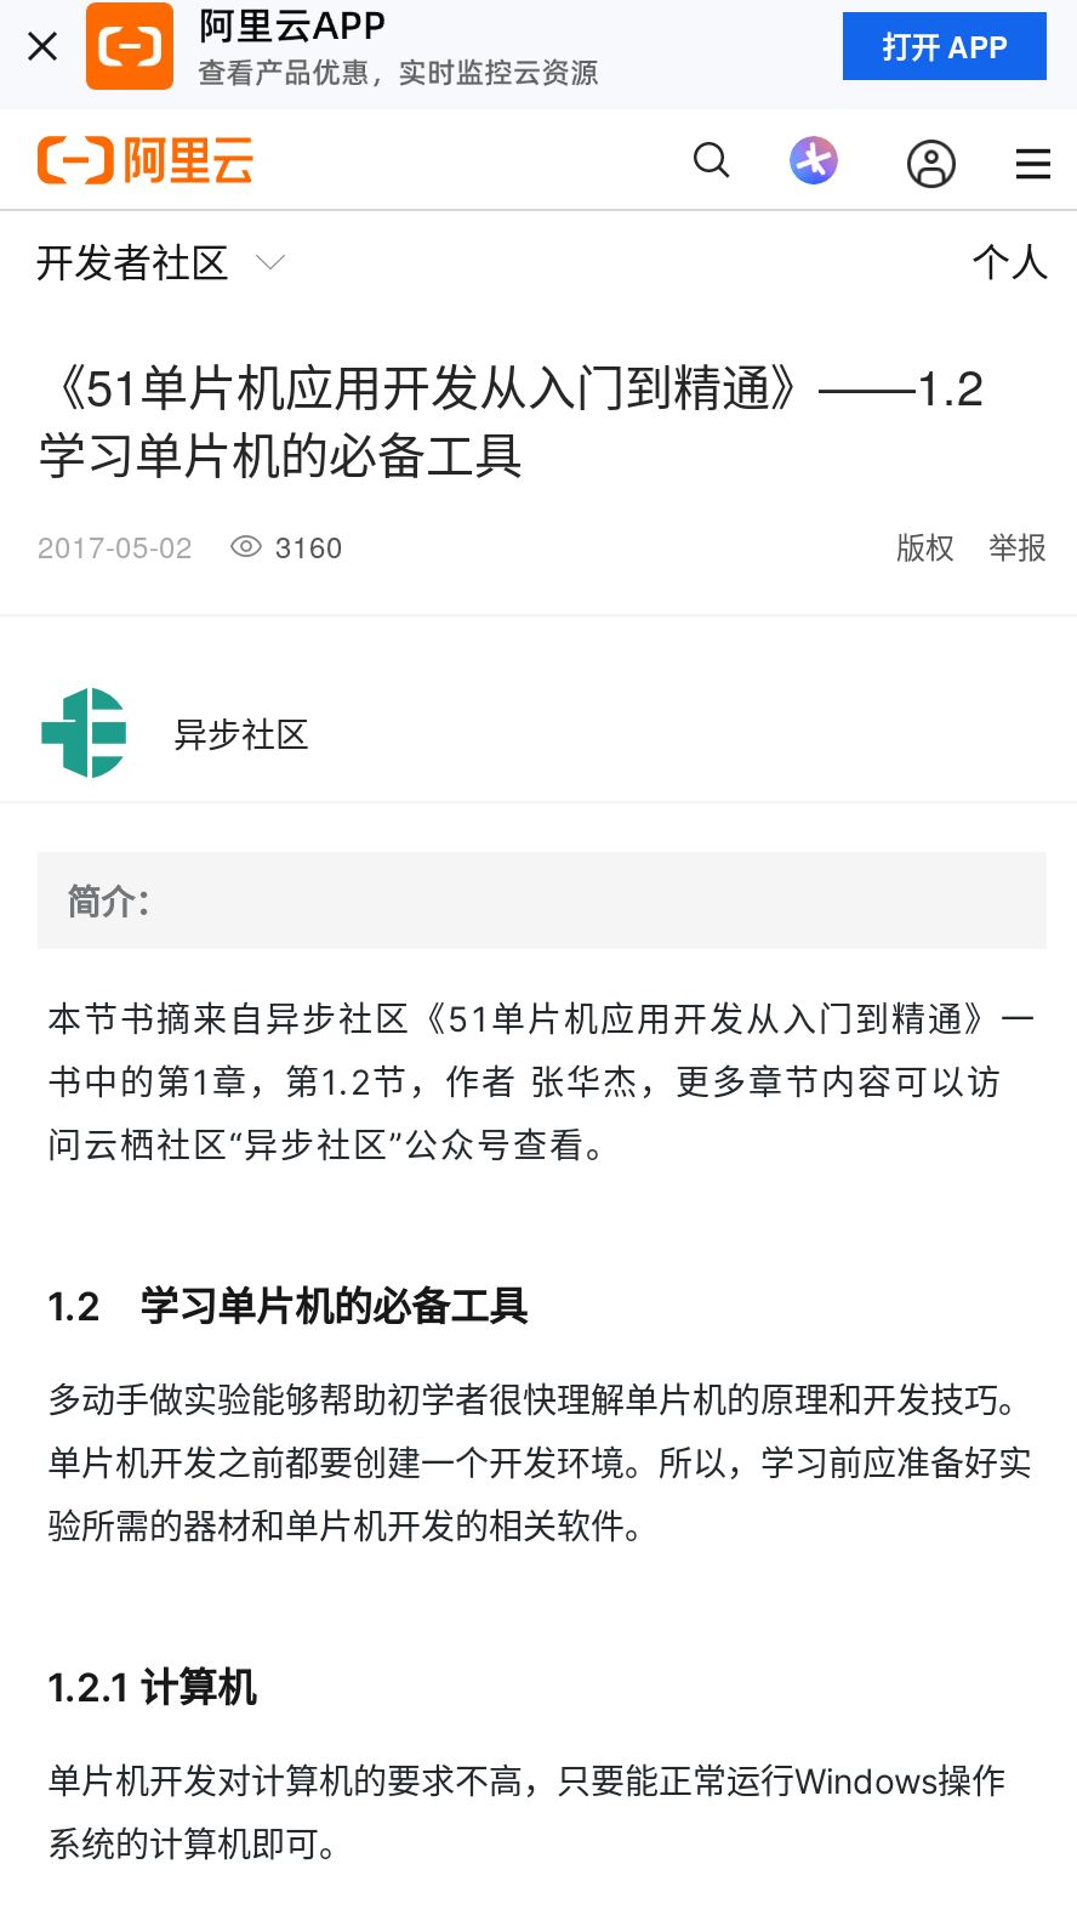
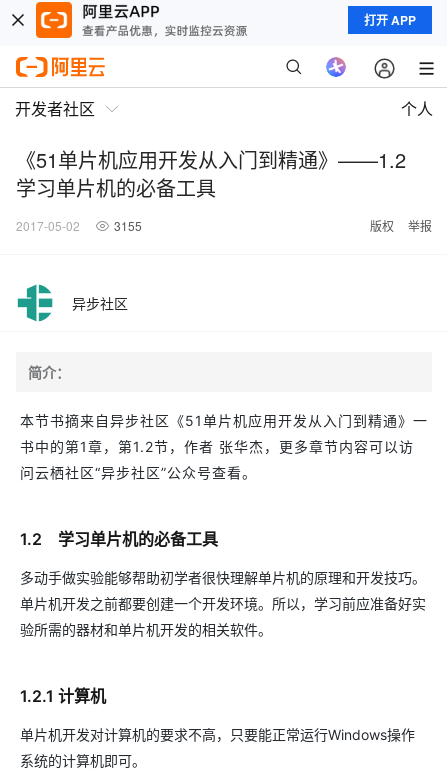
[38,524,343,566] 2017-05-02 3160 -> [16,217,142,234] 2017-05-02 3155

